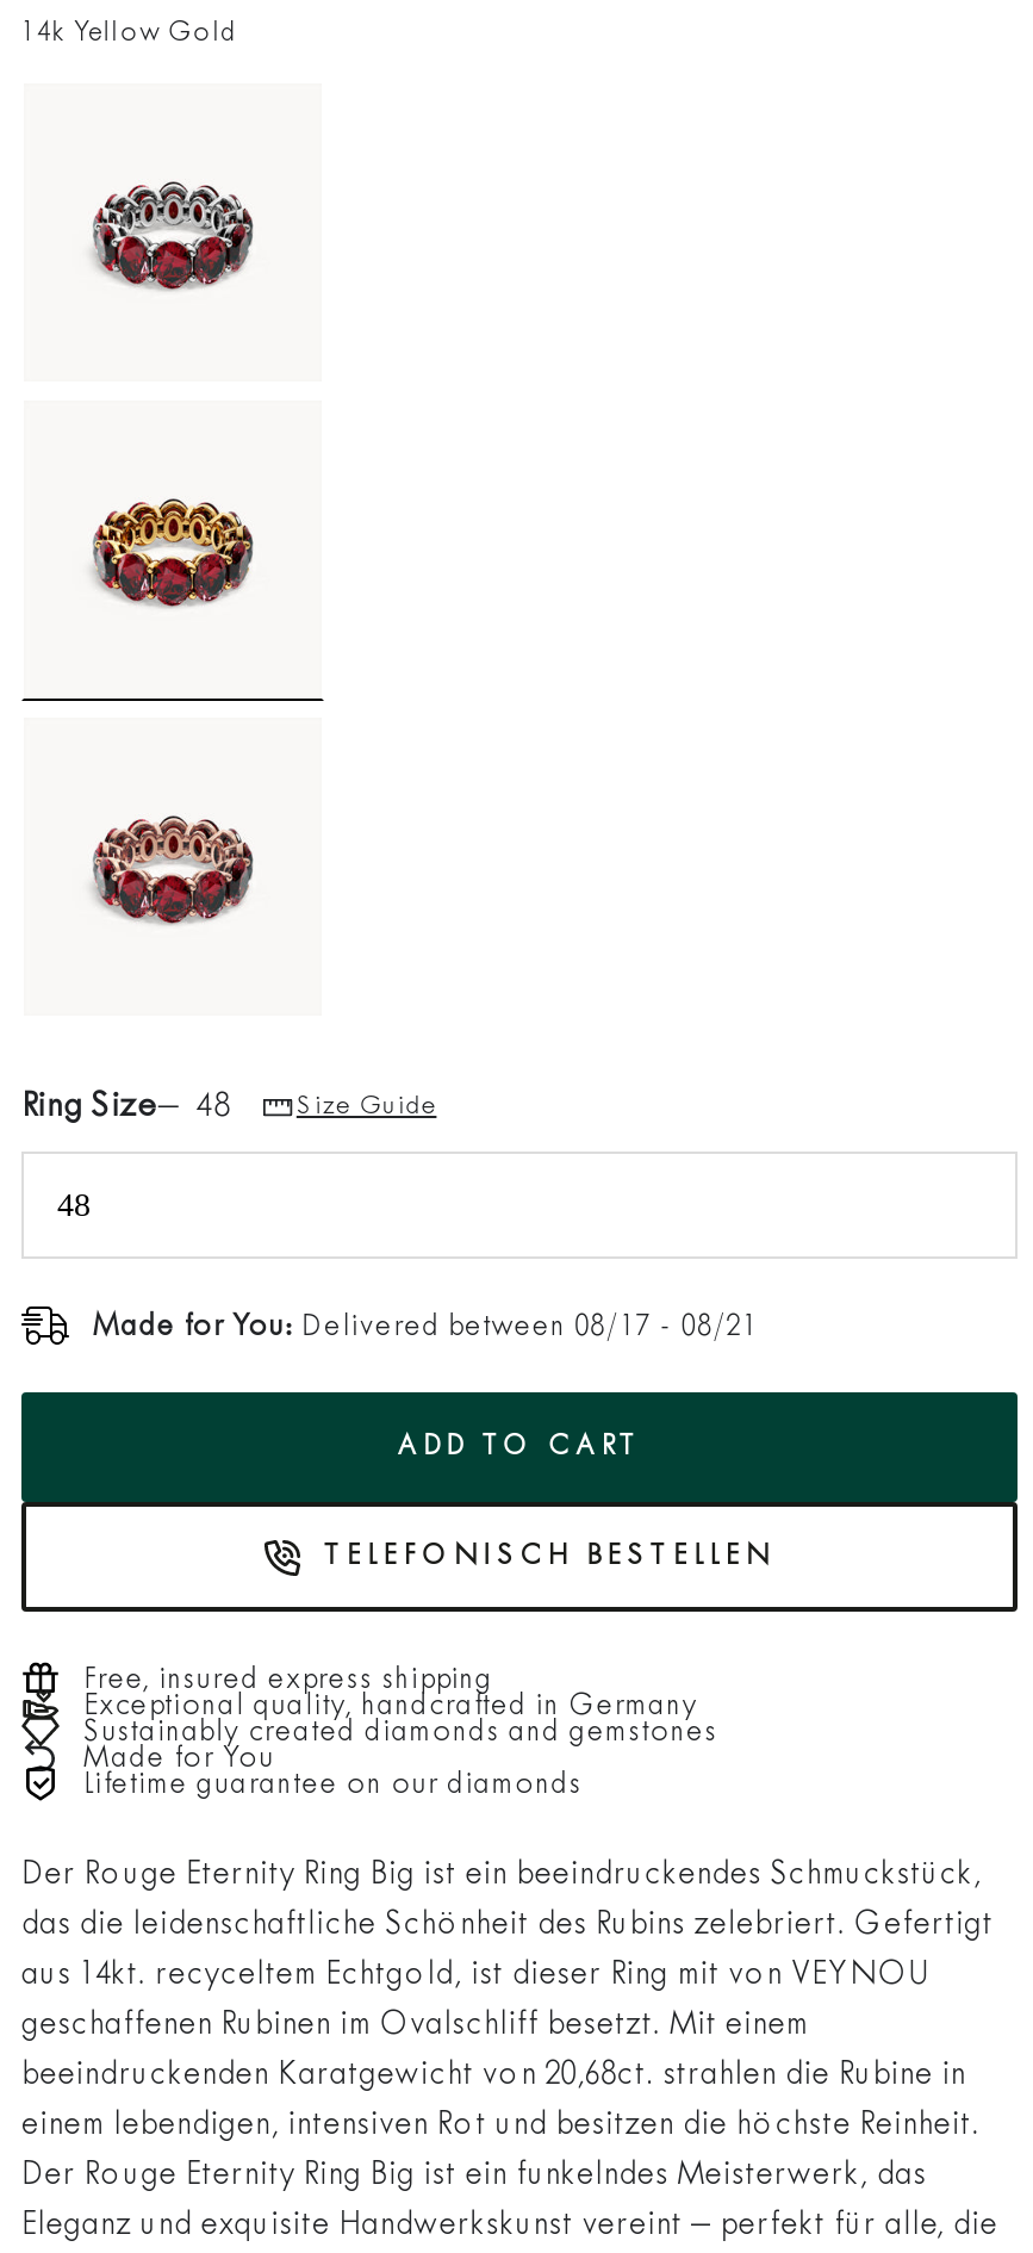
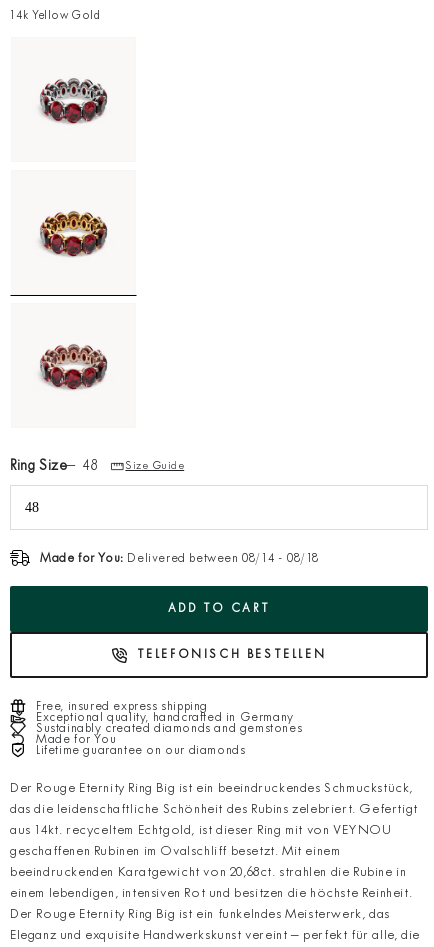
[93,1312,758,1341] Made for You: Delivered between 08/17 - 08/21 -> [40,552,319,564] Made for You: Delivered between 08/14 - 08/18

